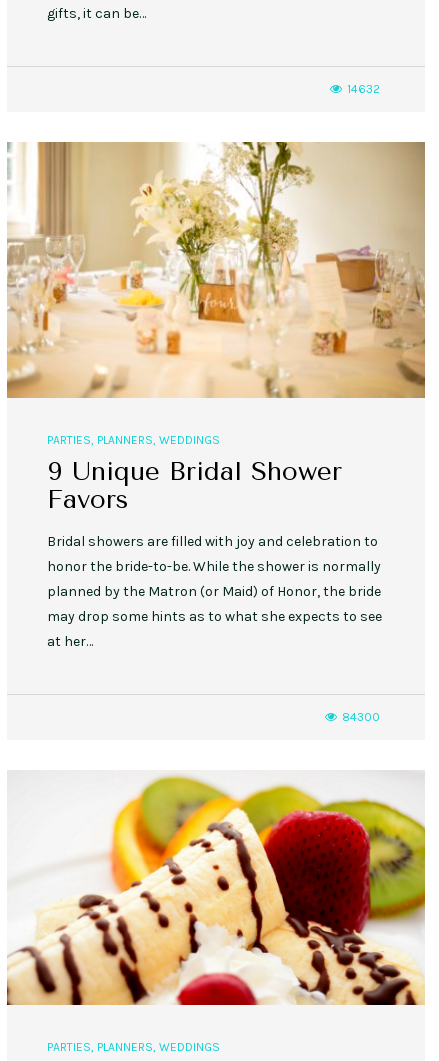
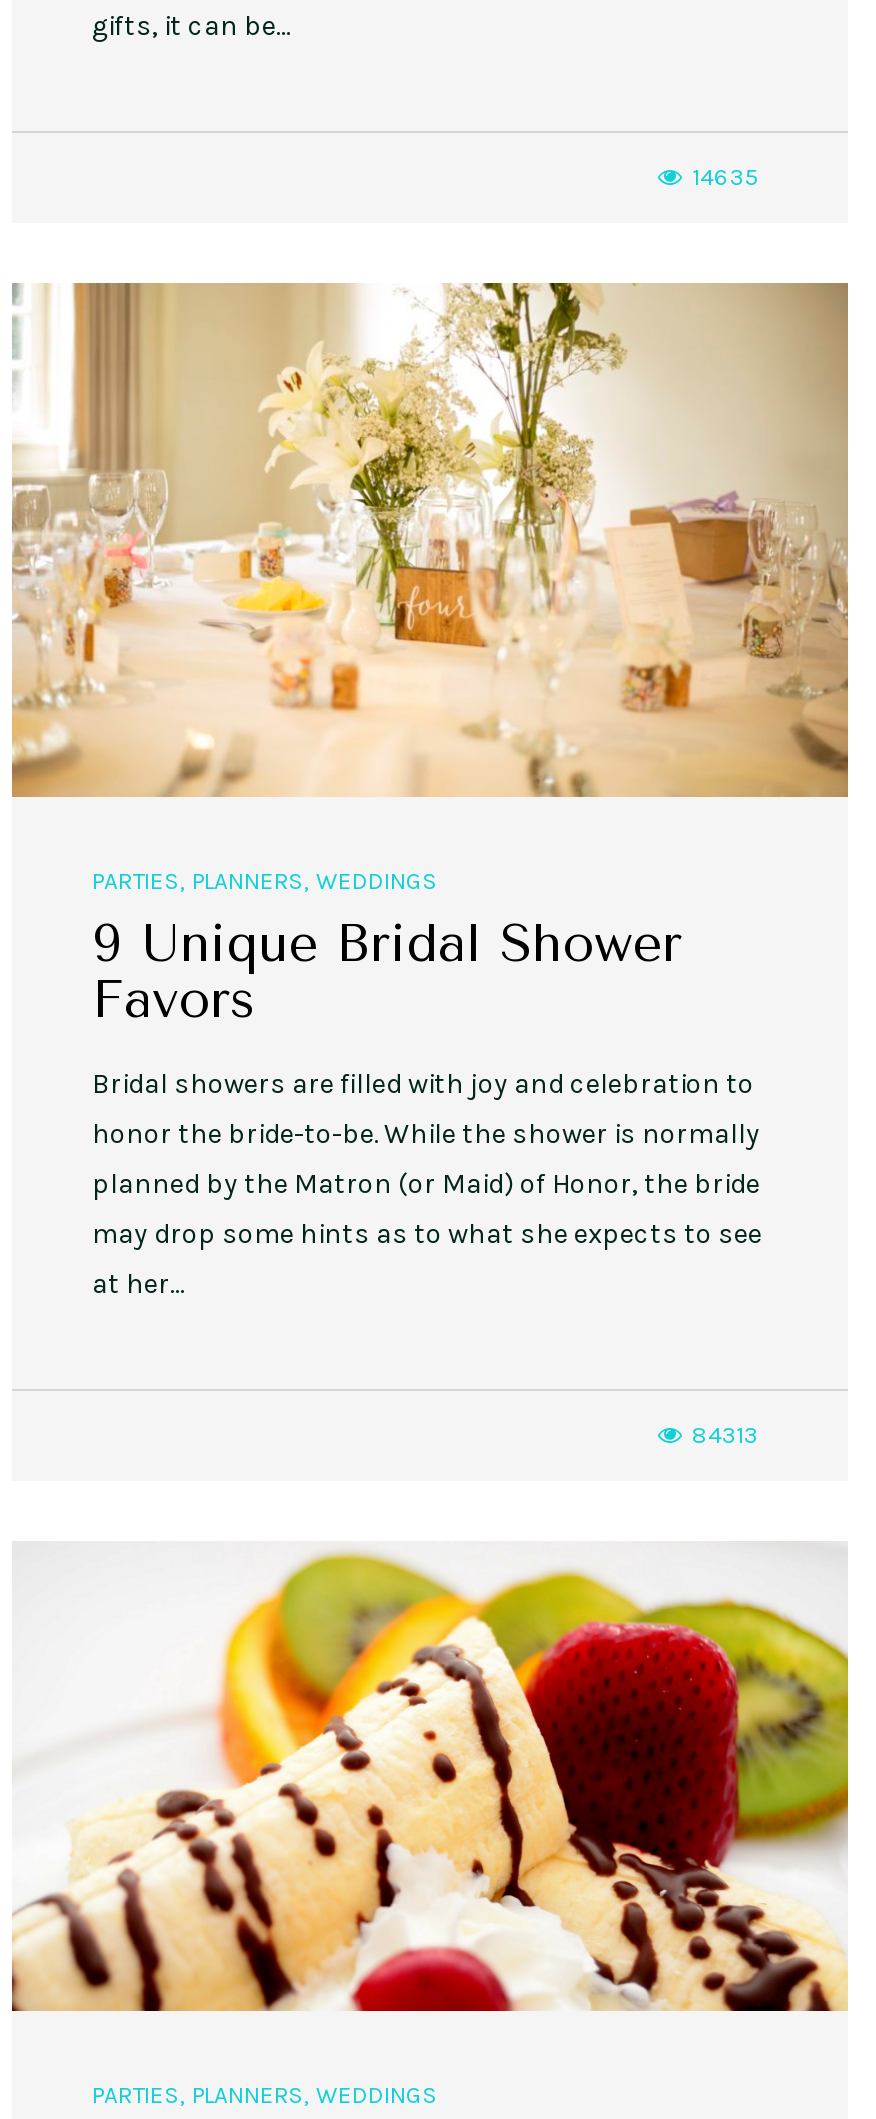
[347,82,380,96] 14632 -> [692,163,758,191] 14635
[342,710,380,724] 84300 -> [692,1421,758,1449] 84313

